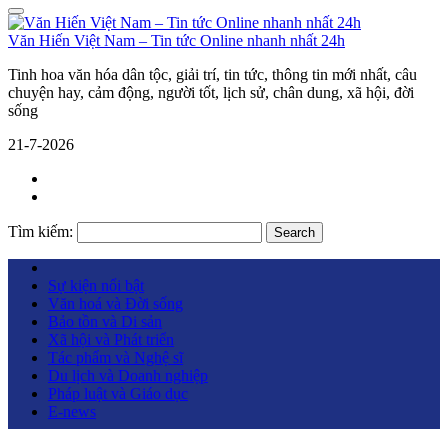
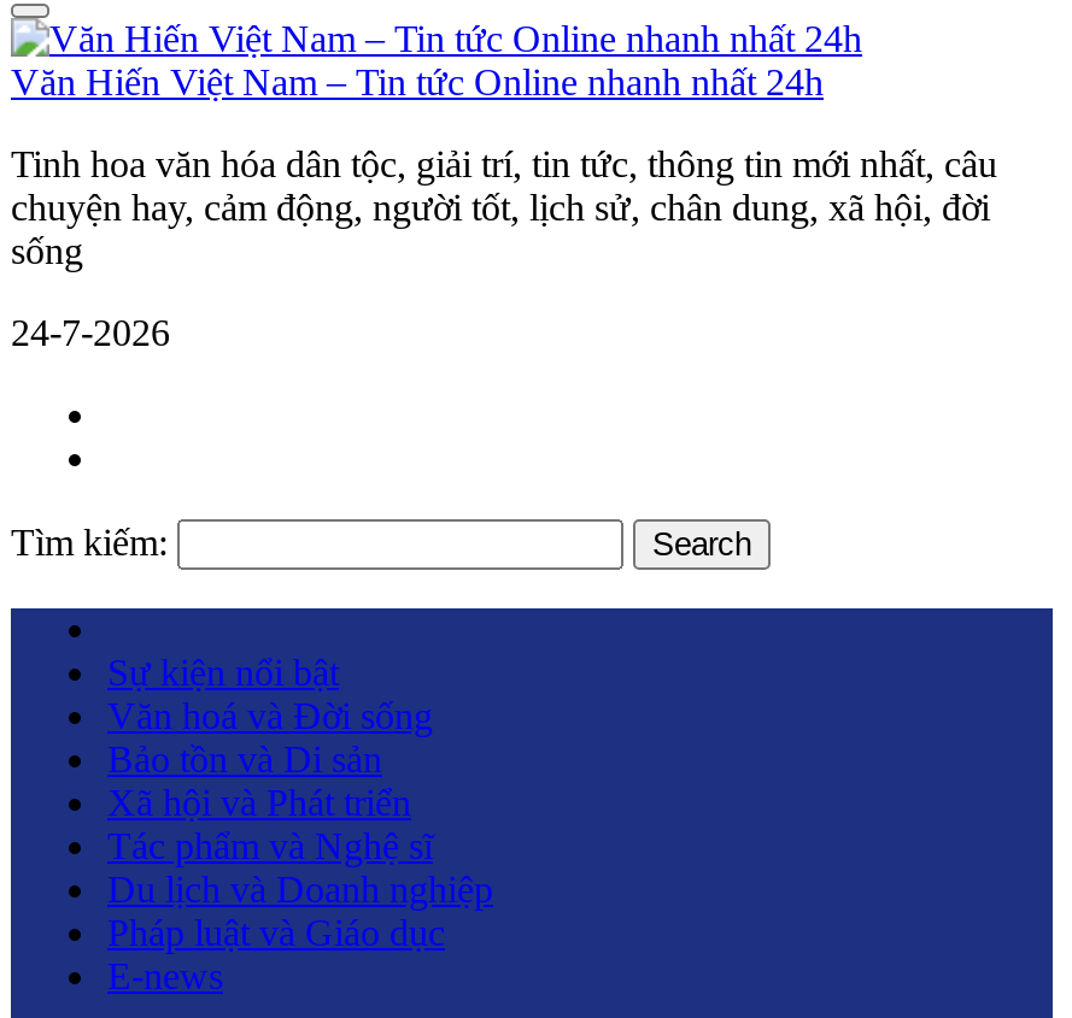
[8,136,74,153] 21-7-2026 -> [11,312,170,353] 24-7-2026

